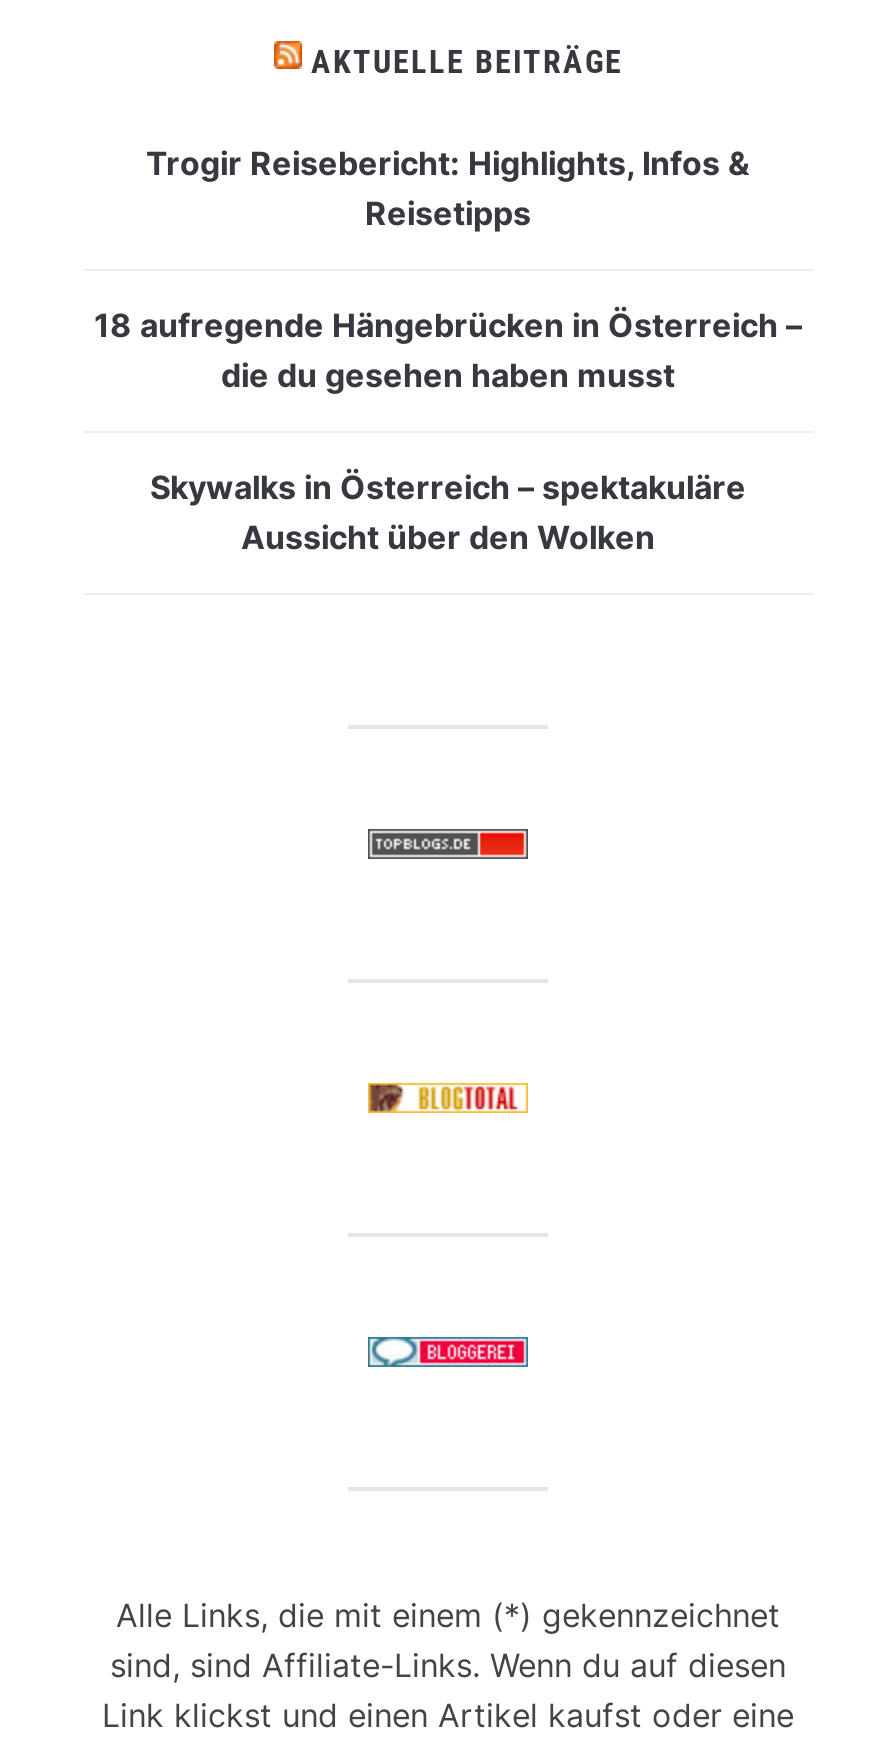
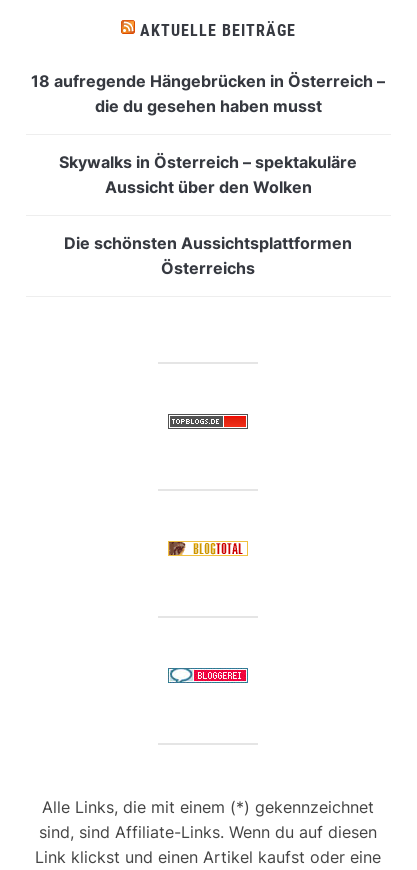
[146,143,750,233] Trogir Reisebericht: Highlights, Infos & | Reisetipps -> none
moved [94,305,802,557] -> [31,71,385,197]: 18 aufregende Hängebrücken in Österreich – | die du gesehen haben musst | Skywalks in Österreich – spektakuläre | Aussicht über den Wolken
none -> [64,233,352,278] Die schönsten Aussichtsplattformen | Österreichs

